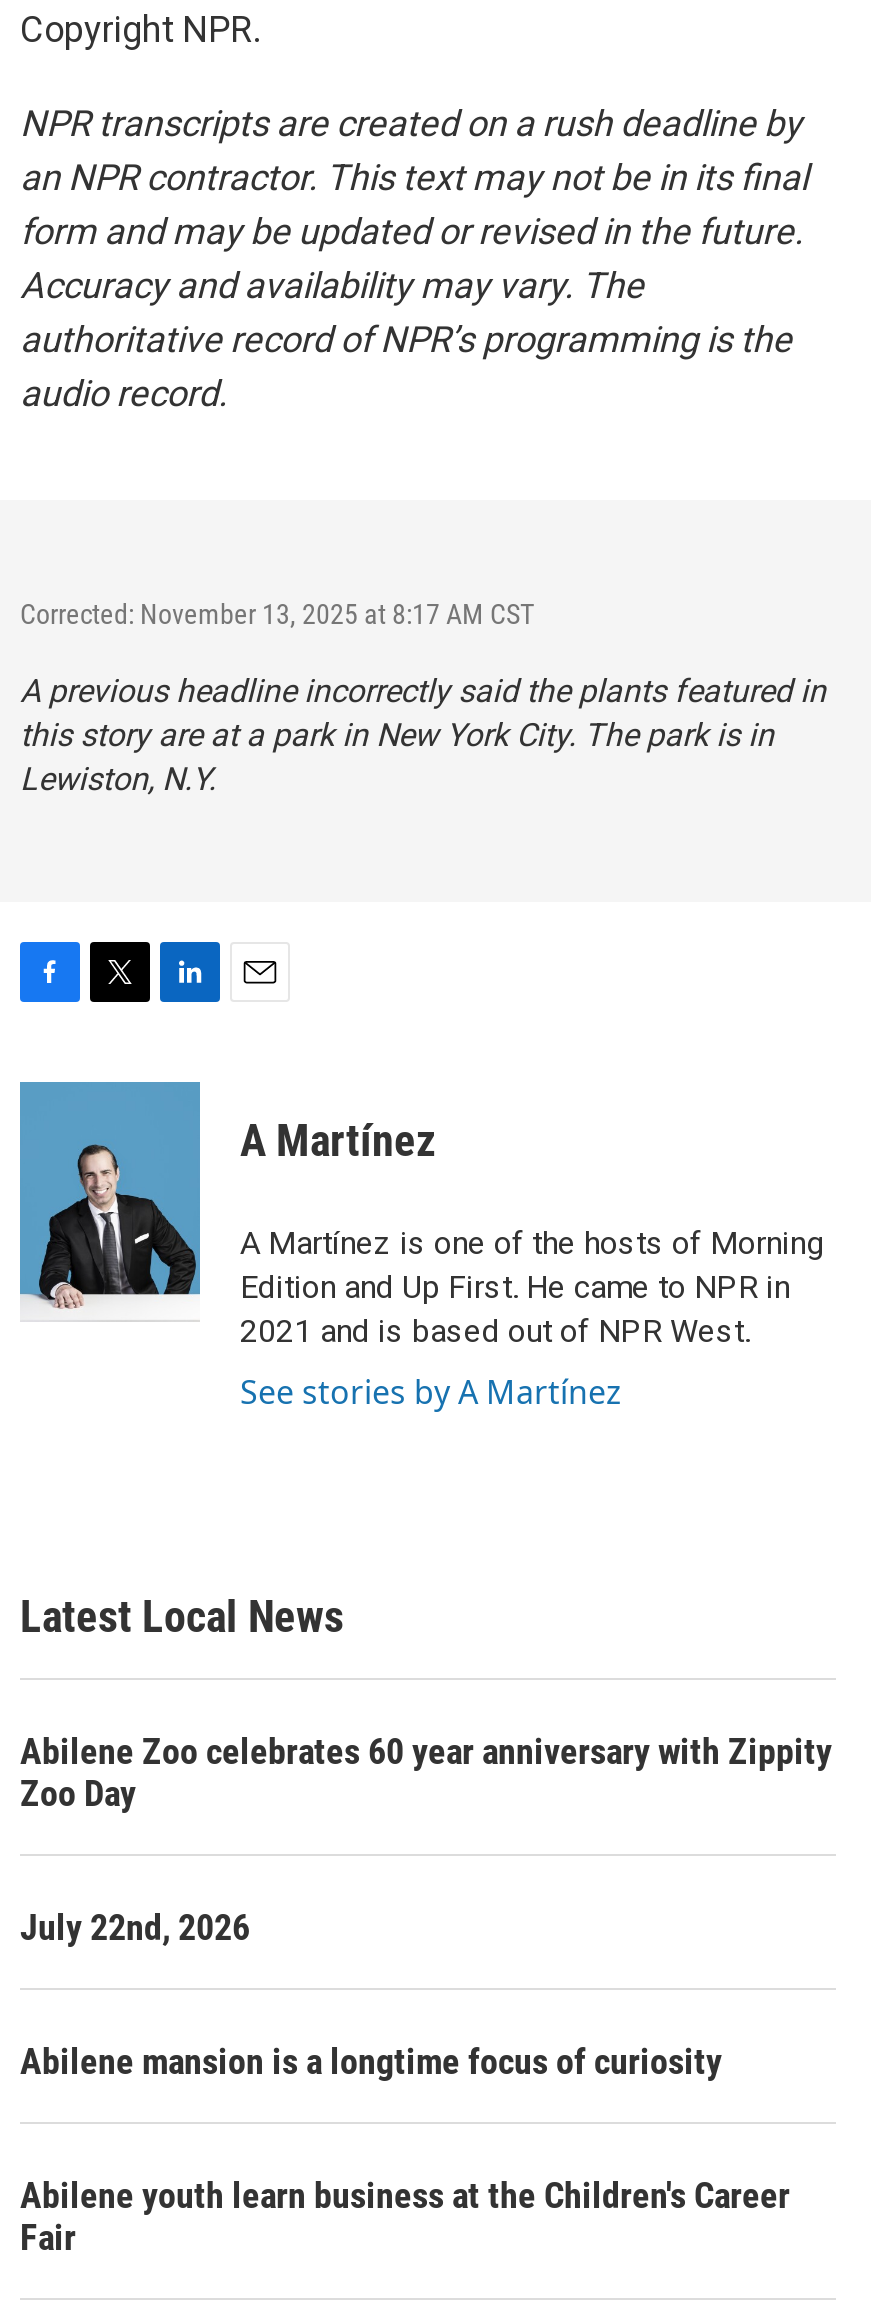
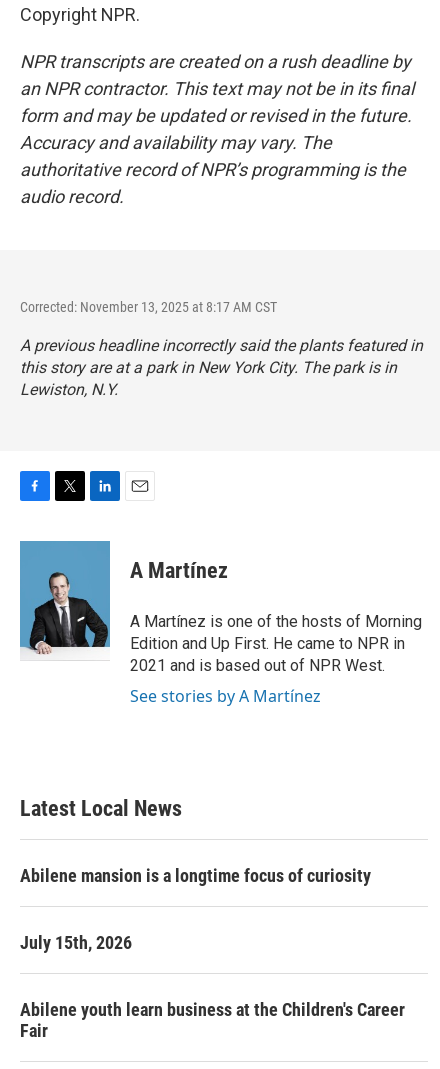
[20,1730,832,1948] Abilene Zoo celebrates 60 year anniversary with Zippity | Zoo Day | July 22nd, 2026 -> none
moved [20,2040,722,2082] -> [20,865,371,886]: Abilene mansion is a longtime focus of curiosity
none -> [20,932,132,953] July 15th, 2026

